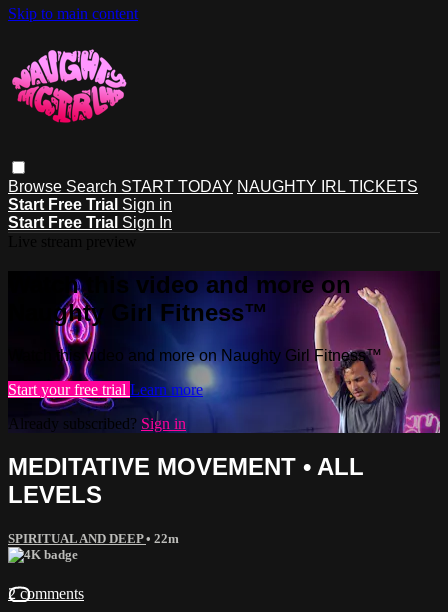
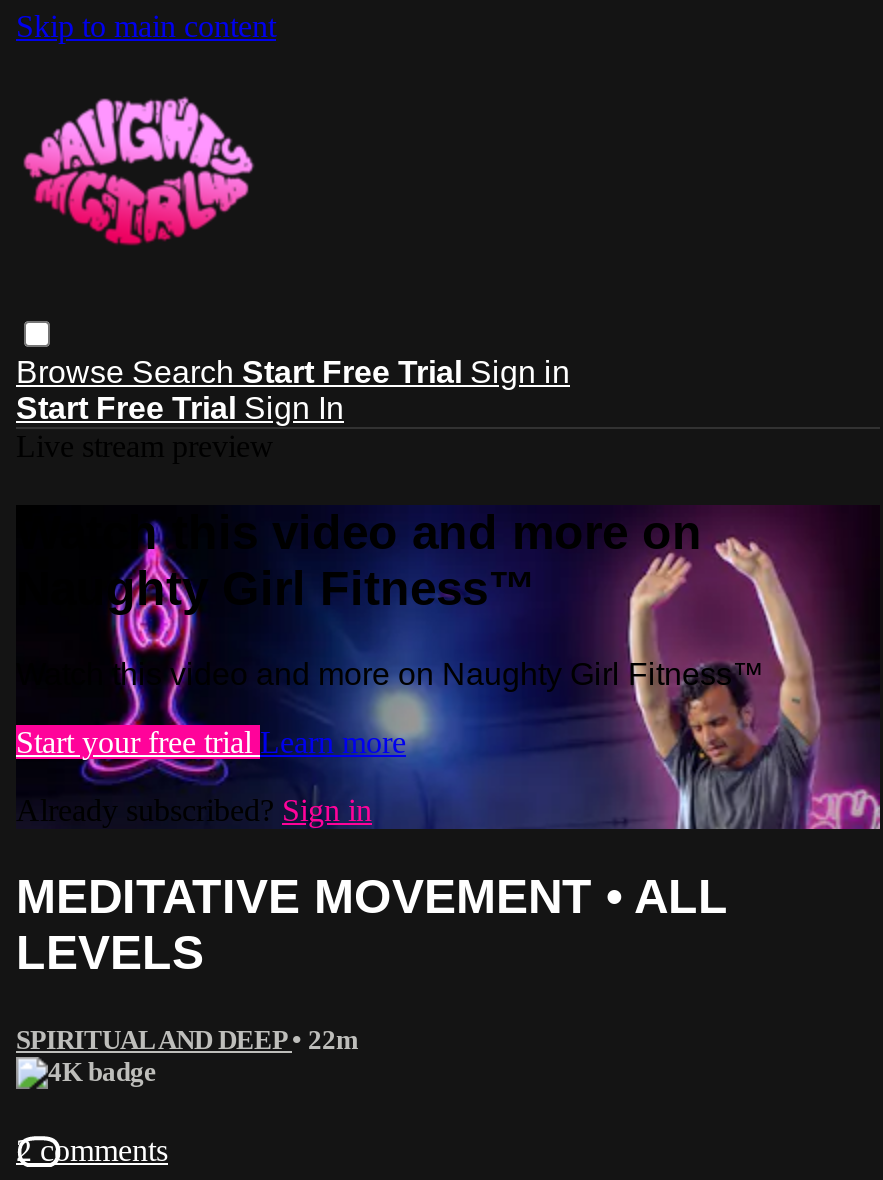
[8,178,418,213] Browse Search START TODAY NAUGHTY IRL TICKETS | Start Free Trial Sign in -> [16,355,570,389] Browse Search Start Free Trial Sign in

